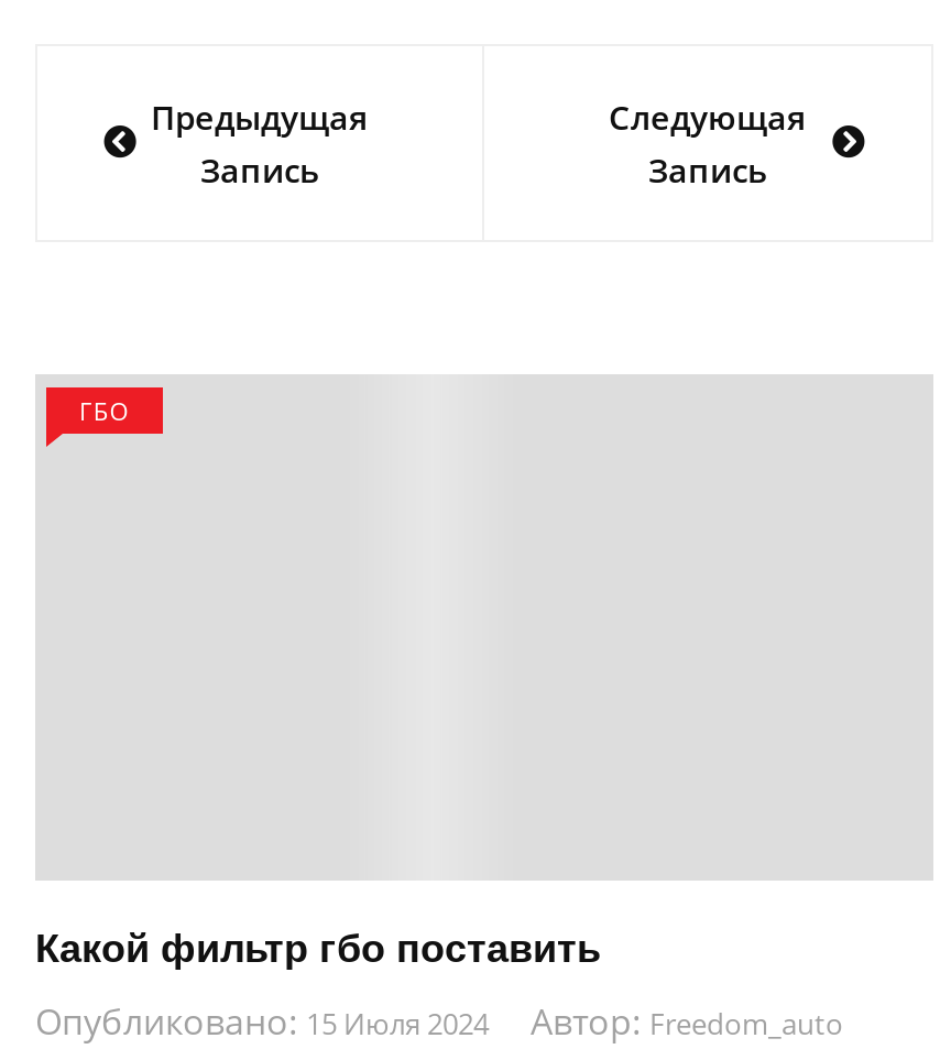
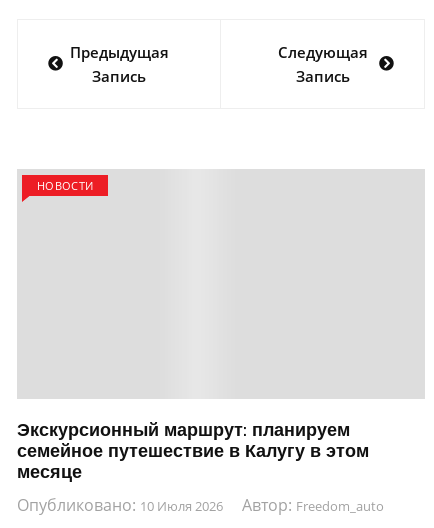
[79,395,130,428] ГБО -> [37,178,93,193] НОВОСТИ
[35,922,601,973] Какой фильтр гбо поставить -> [17,418,369,483] Экскурсионный маршрут: планируем | семейное путешествие в Калугу в этом | месяце
[35,998,489,1046] Опубликовано: 15 Июля 2024 -> [17,494,223,516] Опубликовано: 10 Июля 2026

